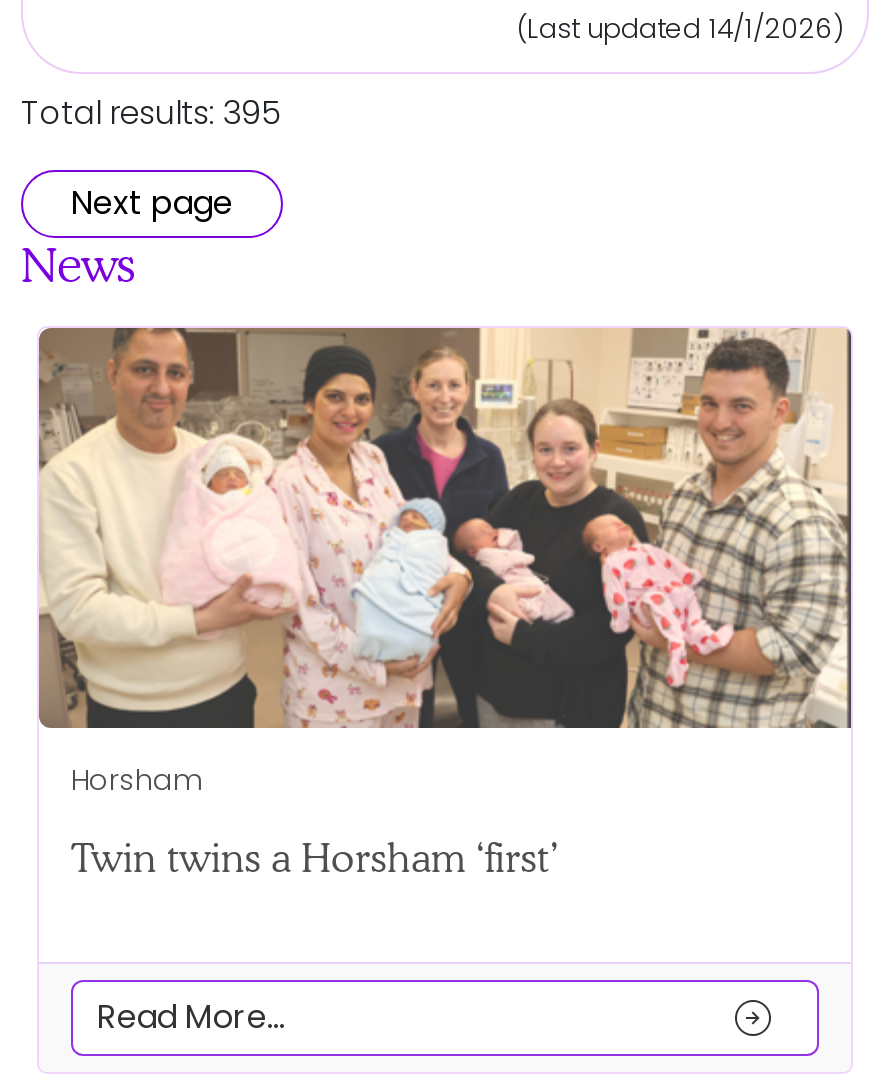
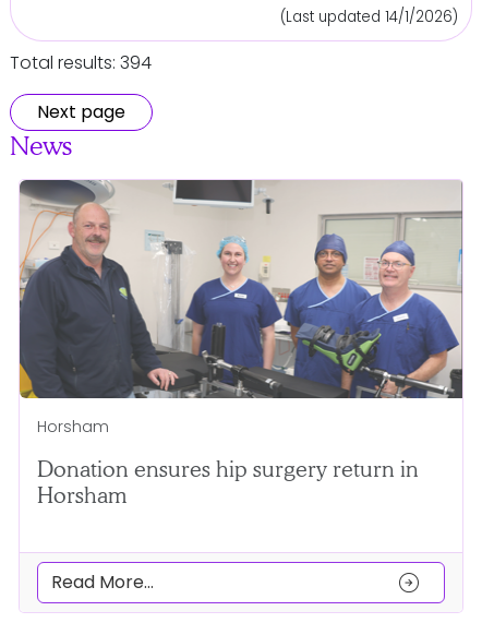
[21,90,281,136] Total results: 395 -> [10,50,152,75] Total results: 394
[37,328,853,730] [image] -> [19,179,463,399] [image]
[71,834,559,882] Twin twins a Horsham ‘first’ -> [37,456,419,508] Donation ensures hip surgery return in | Horsham

